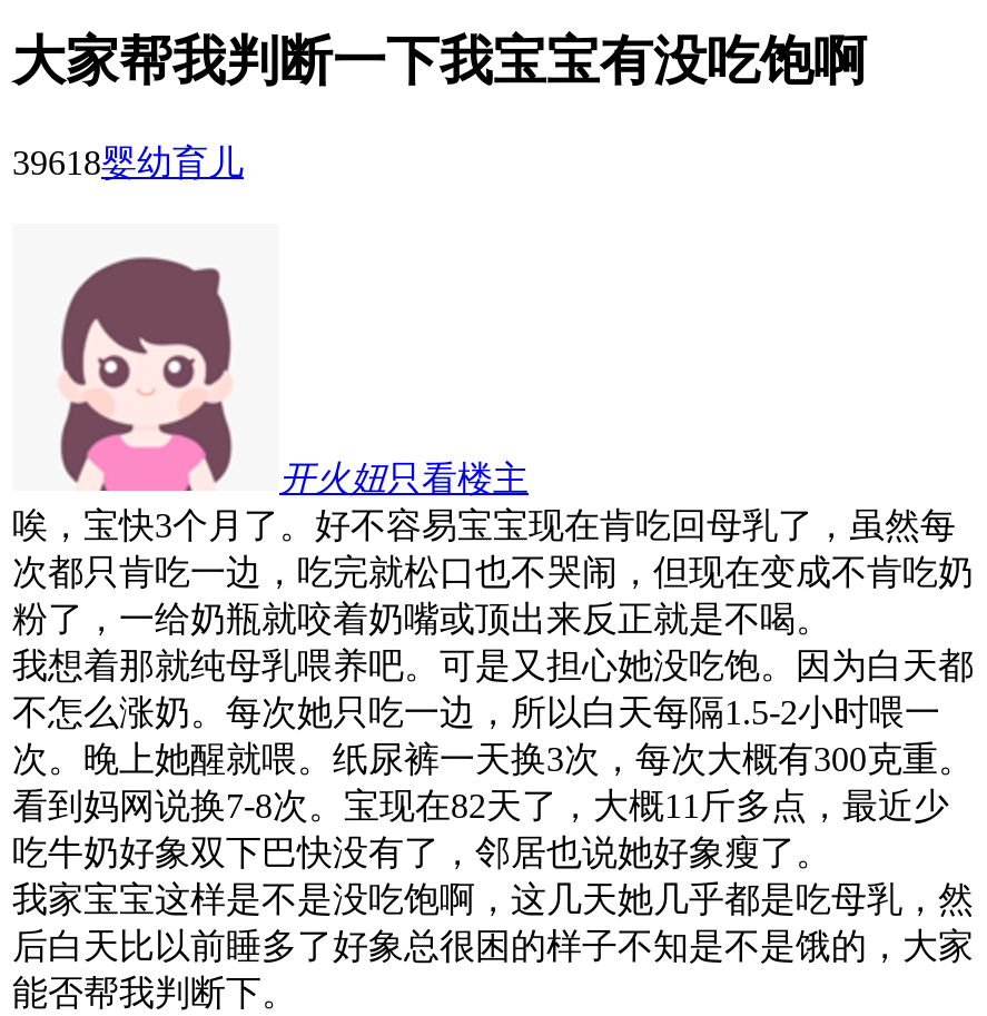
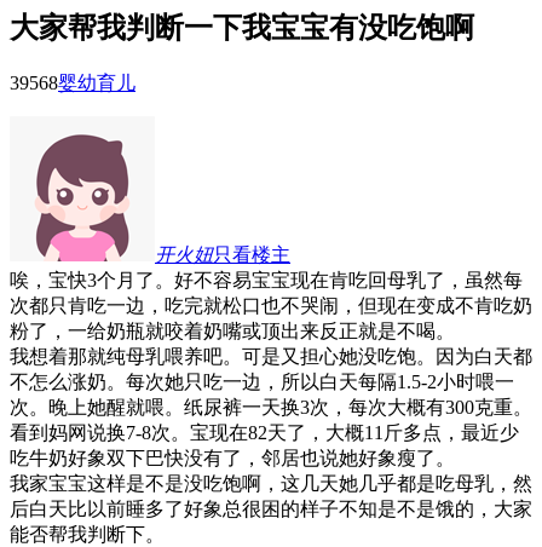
[12,143,244,181] 3961 8婴幼育儿 -> [10,72,135,93] 3956 8婴幼育儿

